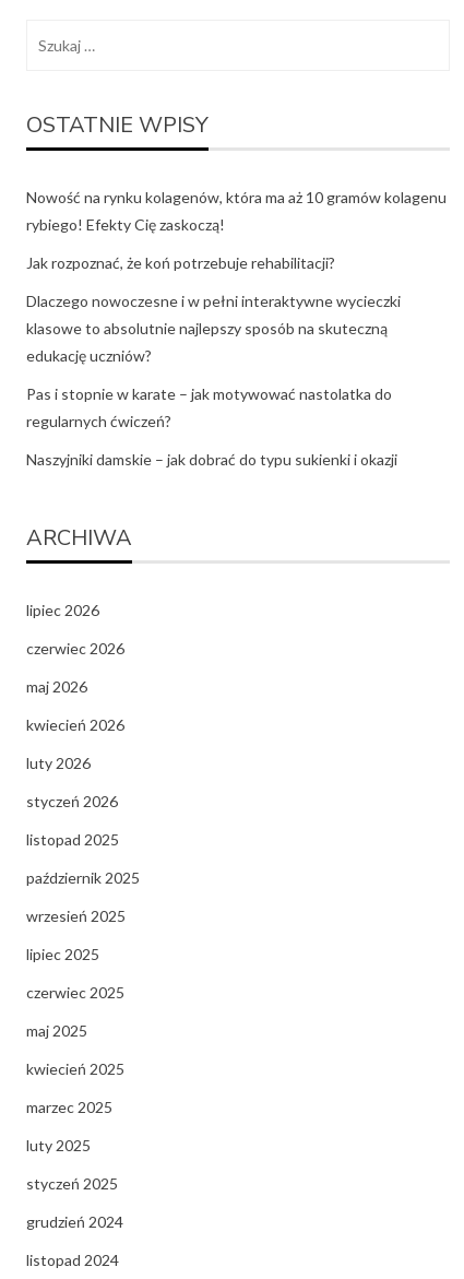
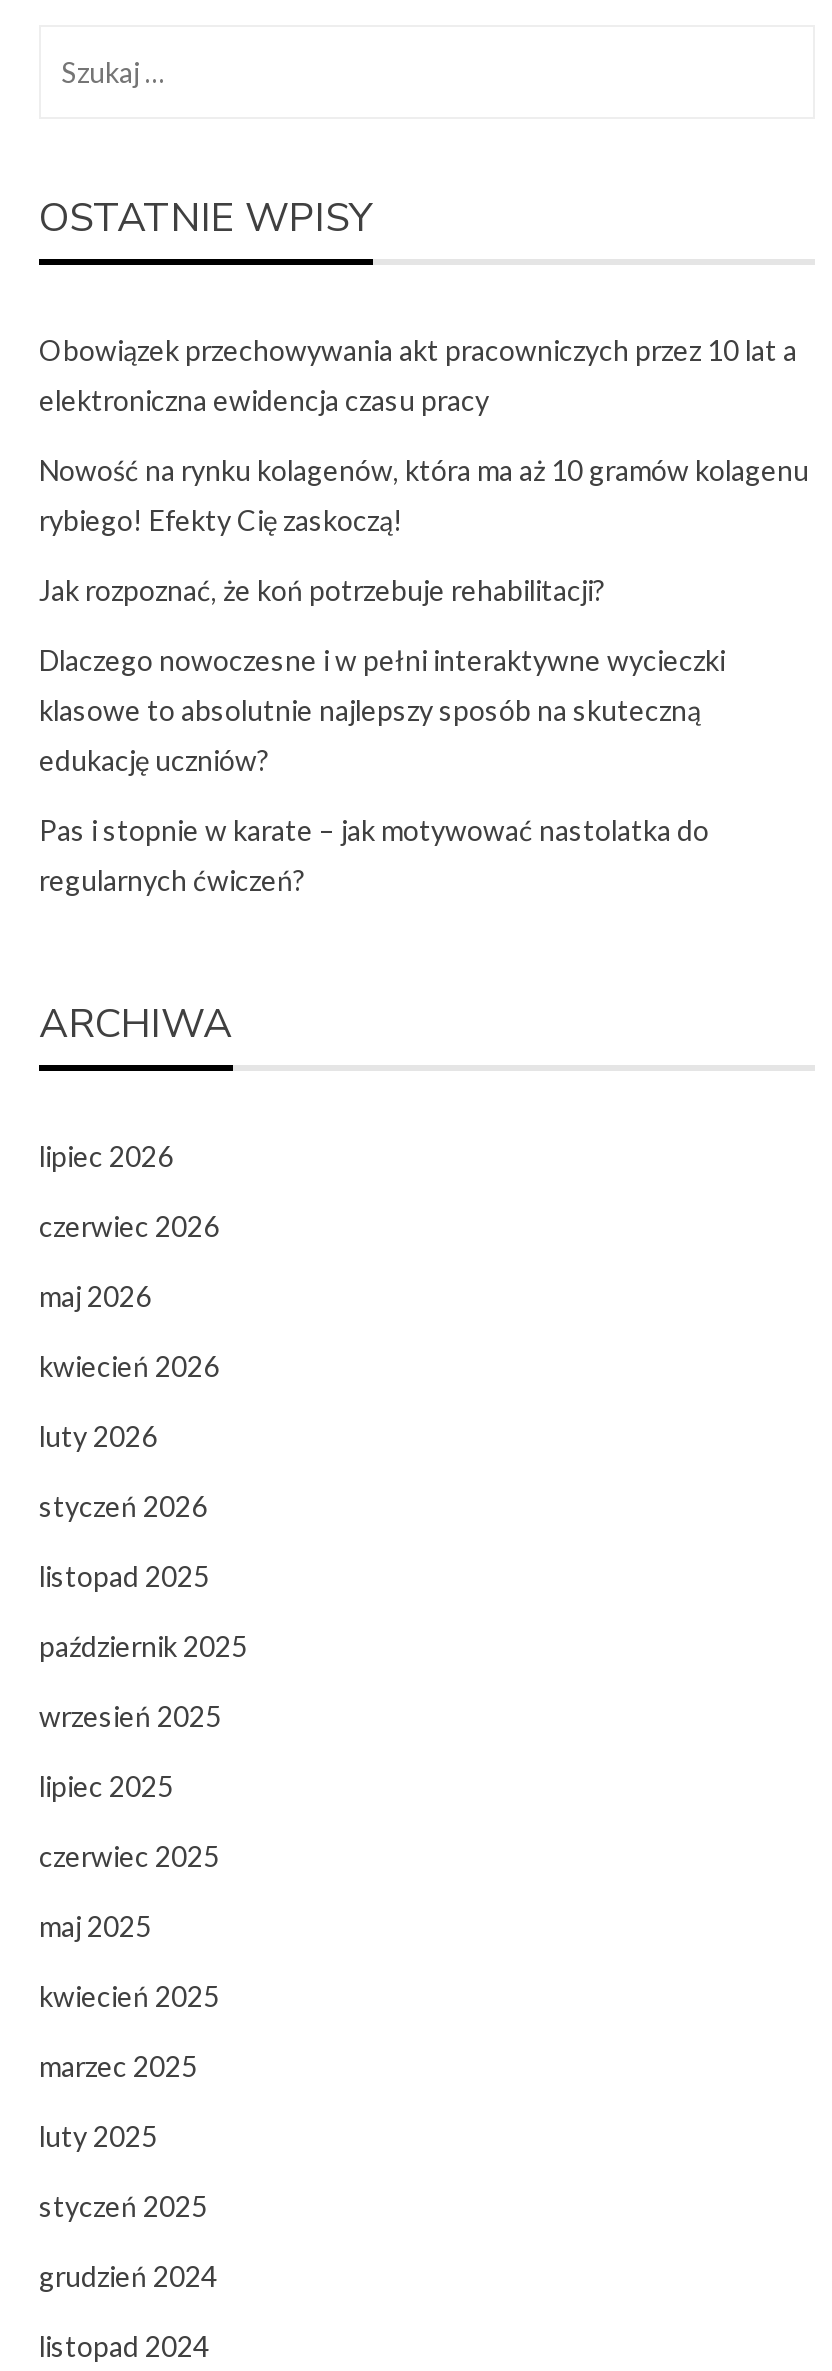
none -> [39,332,797,416] Obowiązek przechowywania akt pracowniczych przez 10 lat a | elektroniczna ewidencja czasu pracy
moved [26,187,447,430] -> [39,452,809,896]: Nowość na rynku kolagenów, która ma aż 10 gramów kolagenu | rybiego! Efekty Cię zaskoczą! | Jak rozpoznać, że koń potrzebuje rehabilitacji? | Dlaczego nowoczesne i w pełni interaktywne wycieczki | klasowe to absolutnie najlepszy sposób na skuteczną | edukację uczniów? | Pas i stopnie w karate – jak motywować nastolatka do | regularnych ćwiczeń?
[26,449,397,468] Naszyjniki damskie – jak dobrać do typu sukienki i okazji -> none

